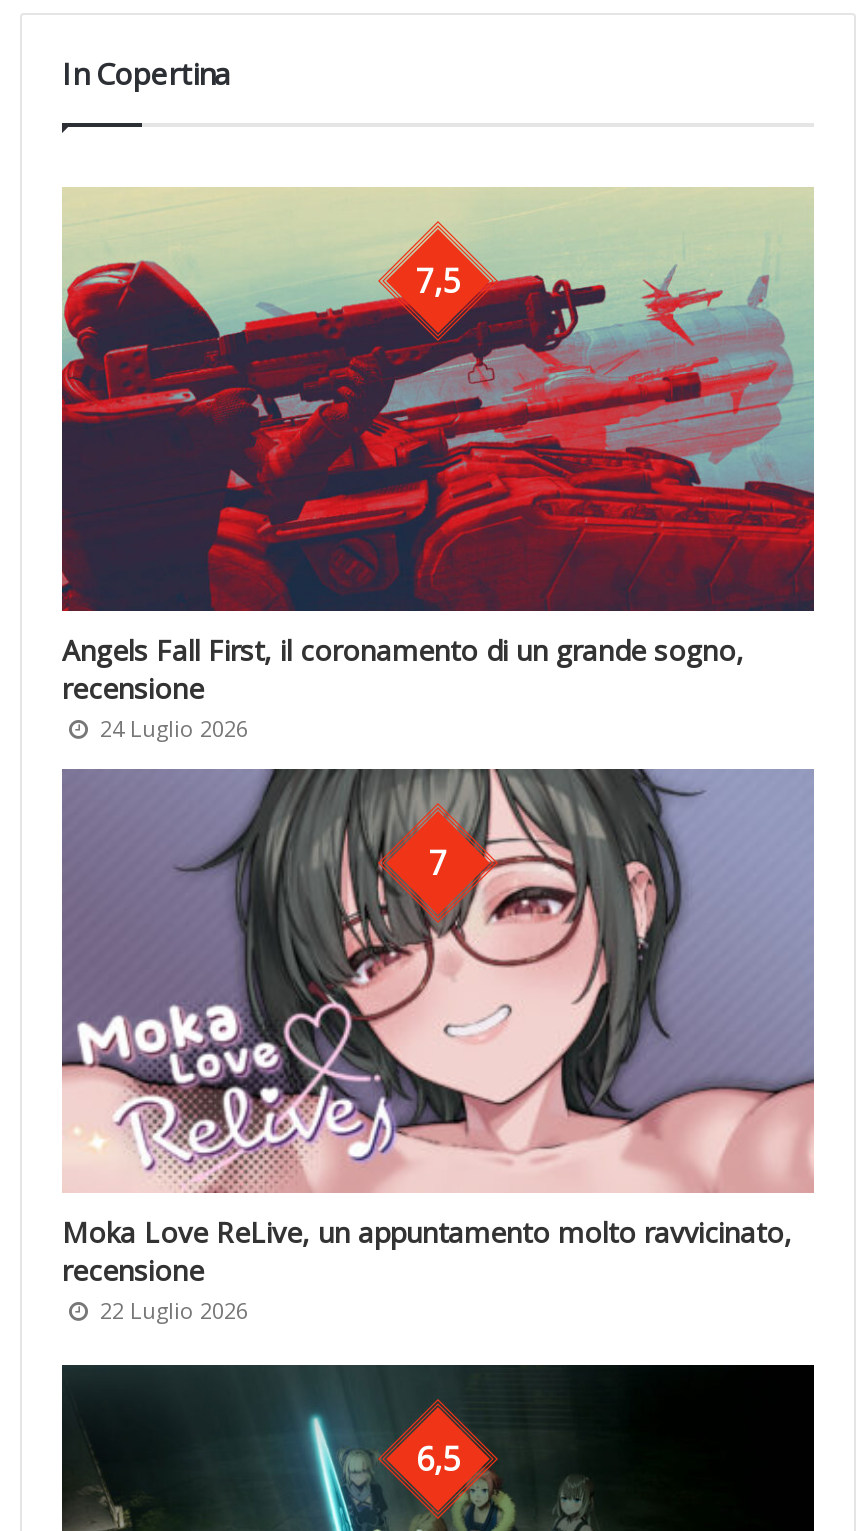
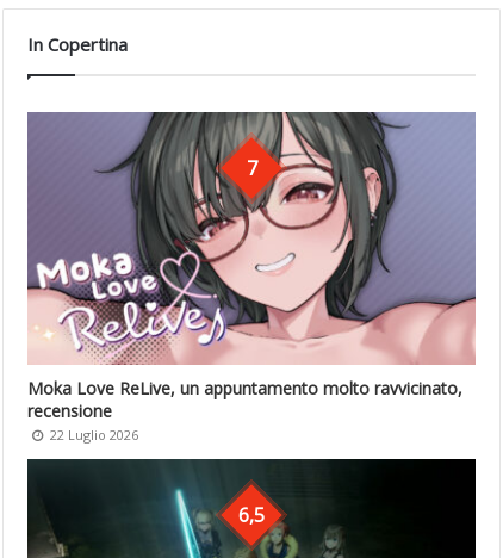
[60,187,816,613] [image] | 7,5 -> none
[62,630,744,742] Angels Fall First, il coronamento di un grande sogno, | recensione | 24 Luglio 2026 -> none

